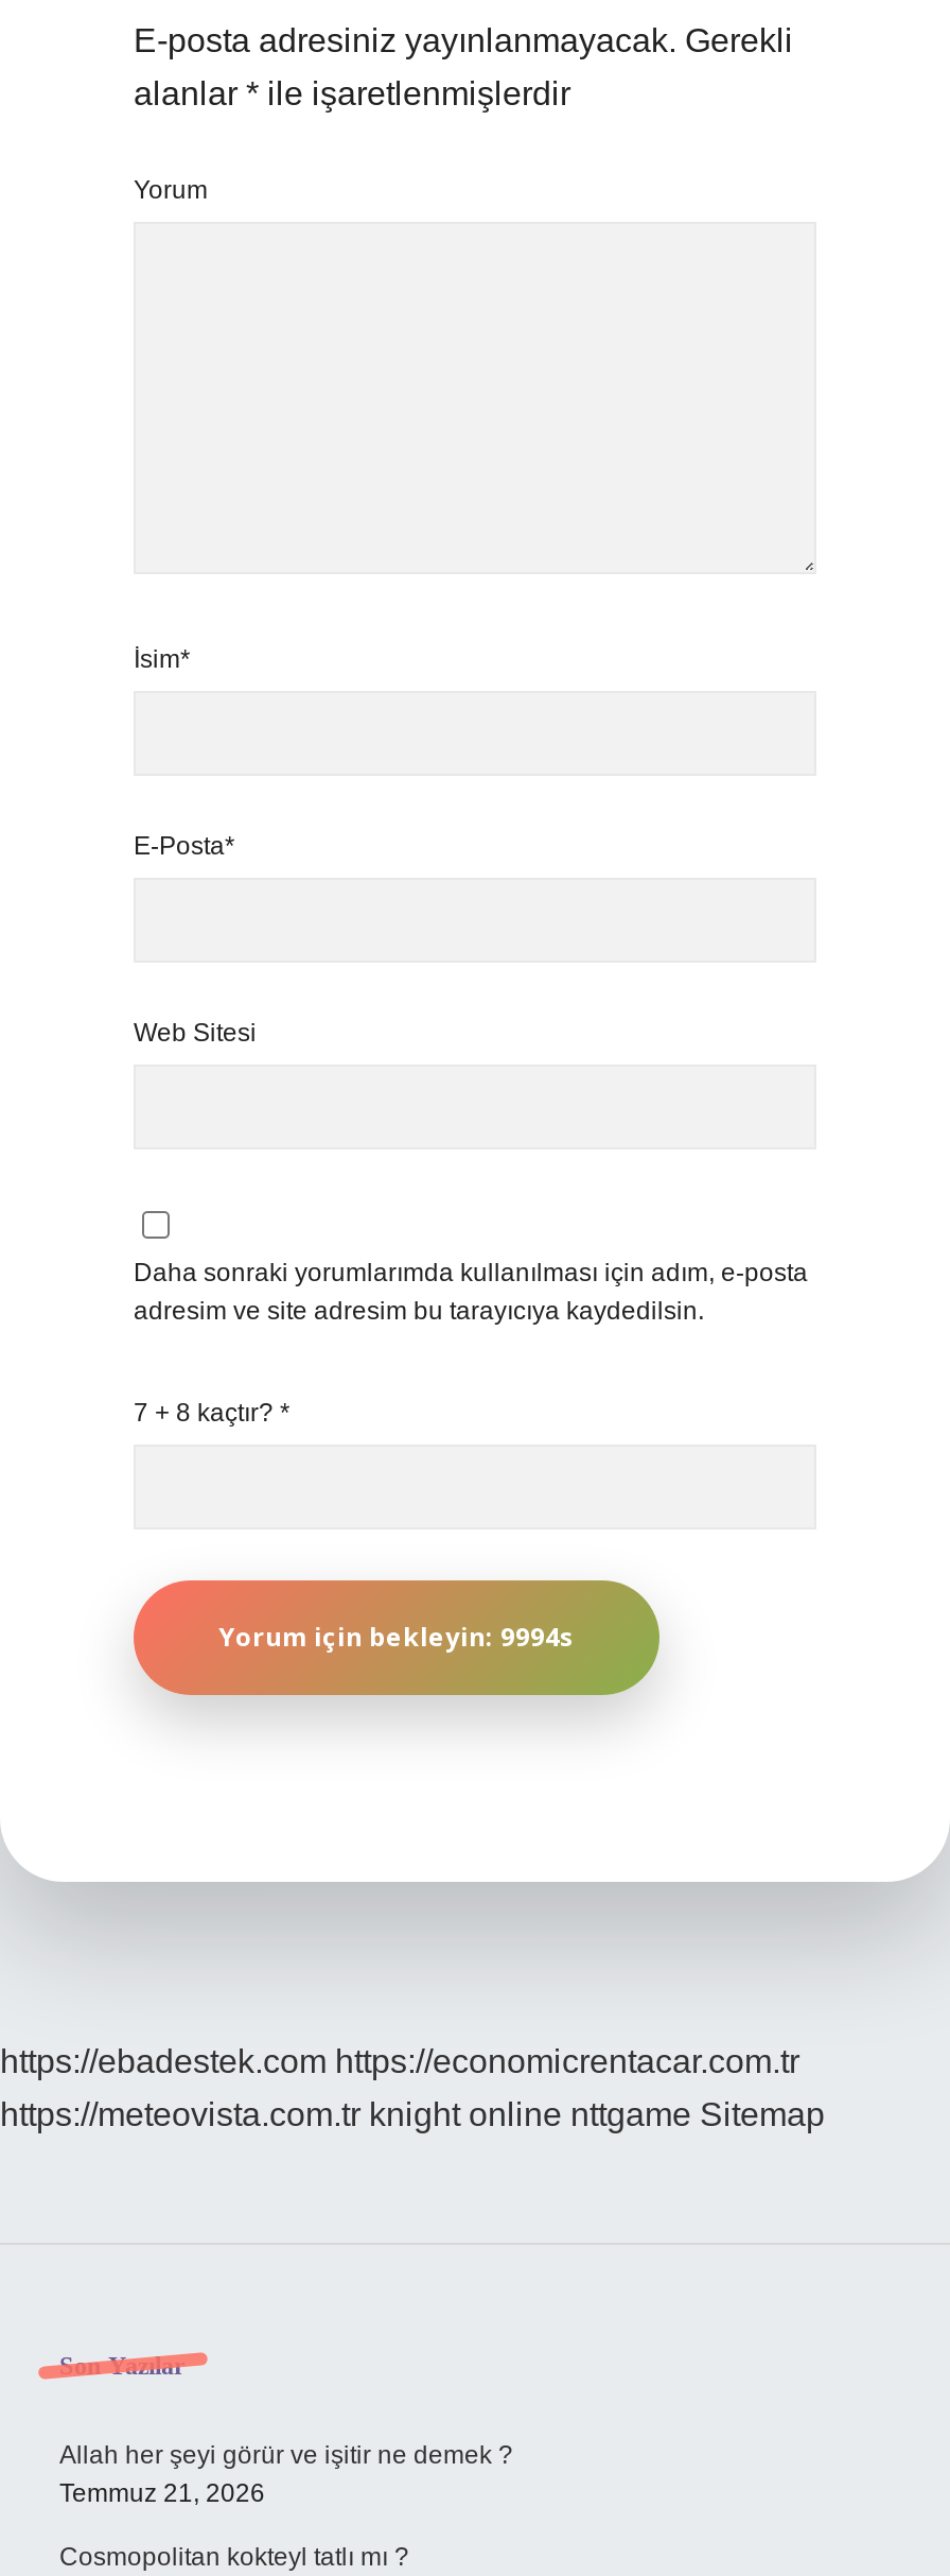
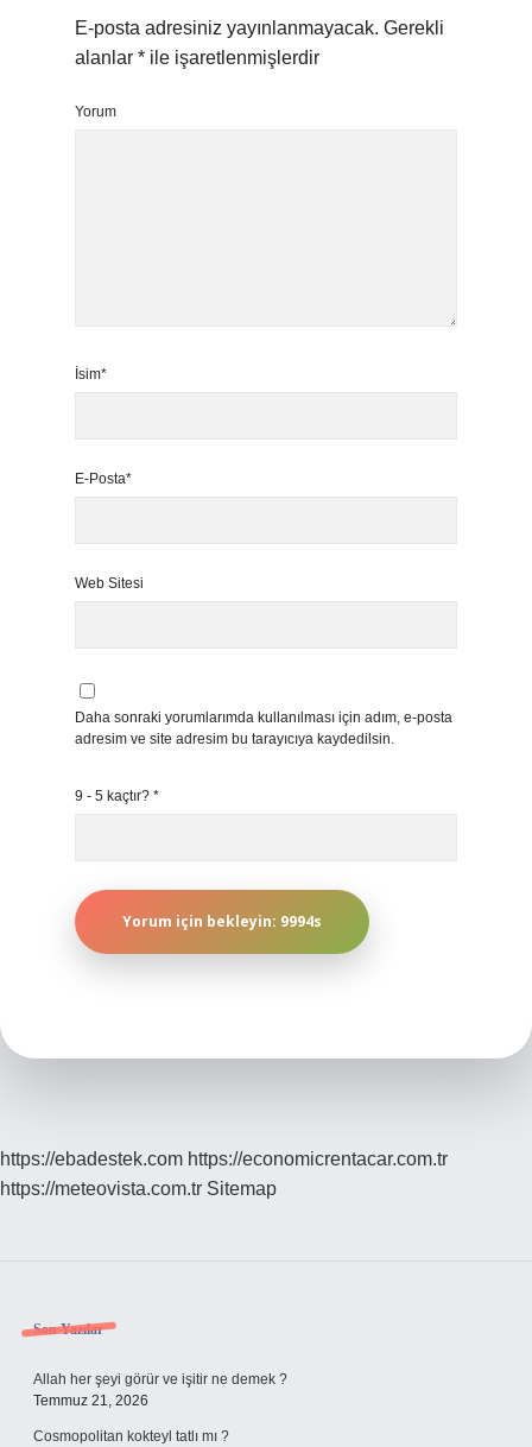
[134,1398,291,1428] 7 + 8 kaçtır? * -> [75,788,159,804] 9 - 5 kaçtır? *
[0,2096,825,2132] https://meteovista.com.tr knight online nttgame Sitemap -> [0,1179,277,1199] https://meteovista.com.tr Sitemap

